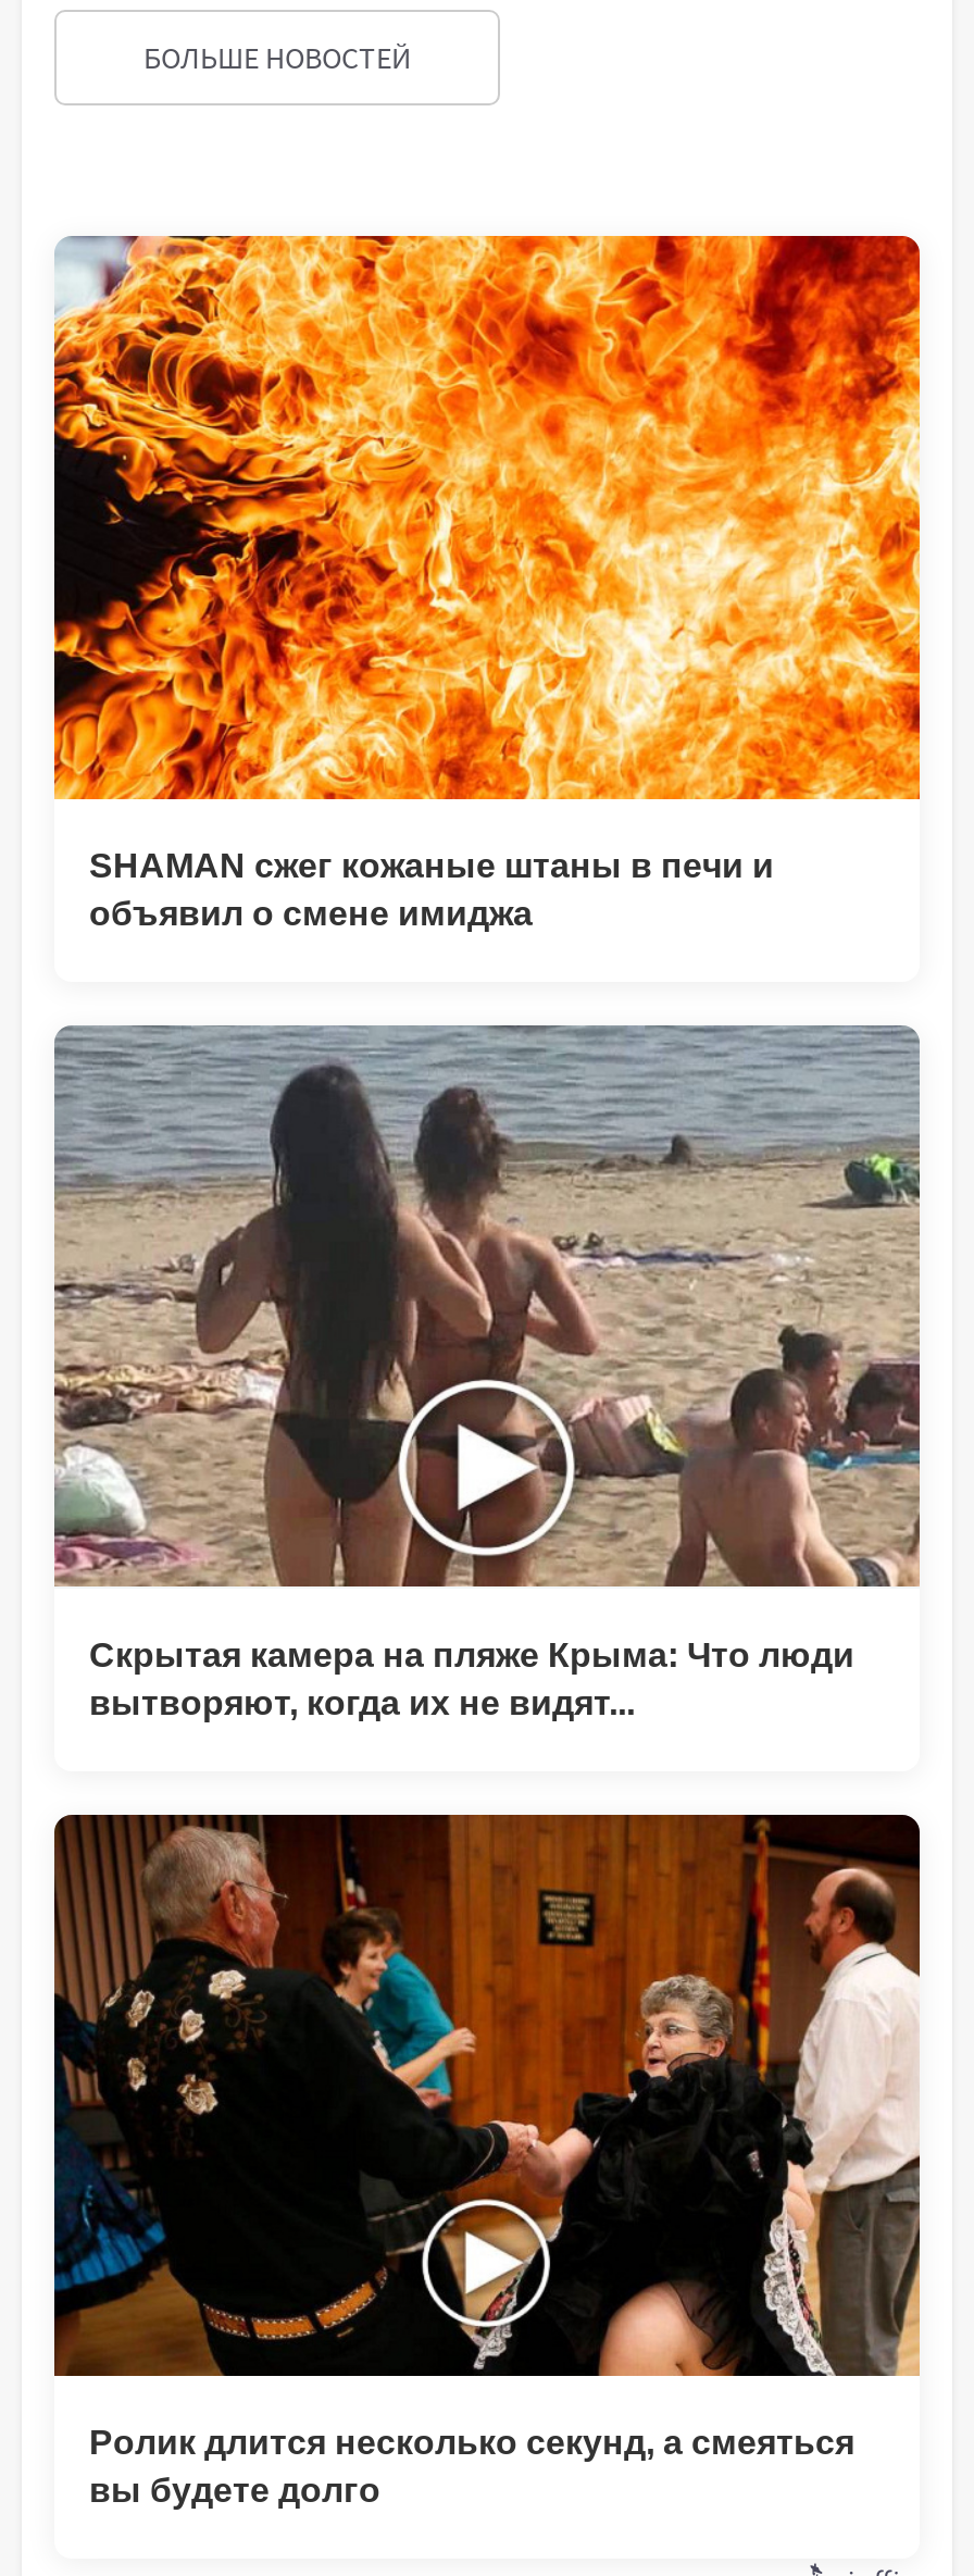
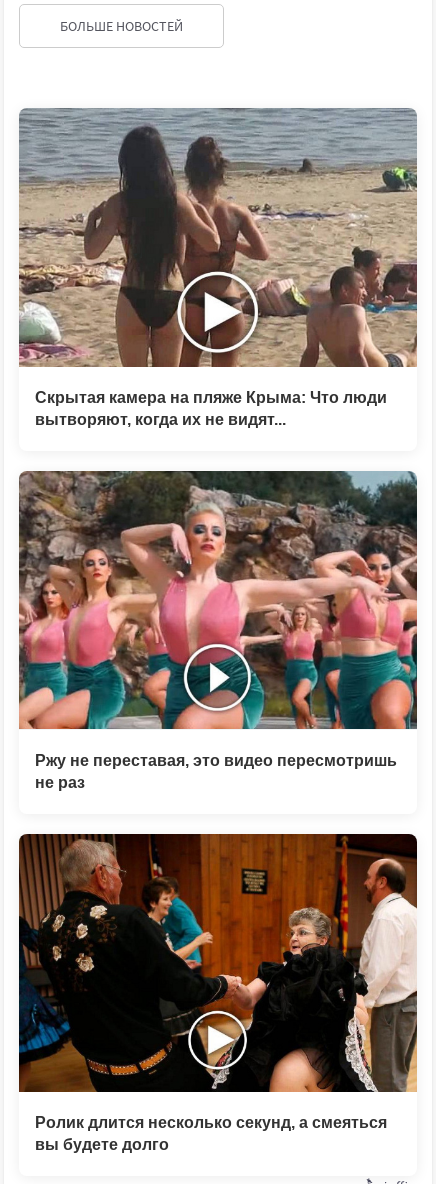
[52,234,922,932] [image] | SHAMAN сжег кожаные штаны в печи и | объявил о смене имиджа -> none
moved [50,1023,924,1720] -> [17,107,419,428]: [image] | Скрытая камера на пляже Крыма: Что люди | вытворяют, когда их не видят...
none -> [19,471,418,791] [image] | Ржу не переставая, это видео пересмотришь | не раз

